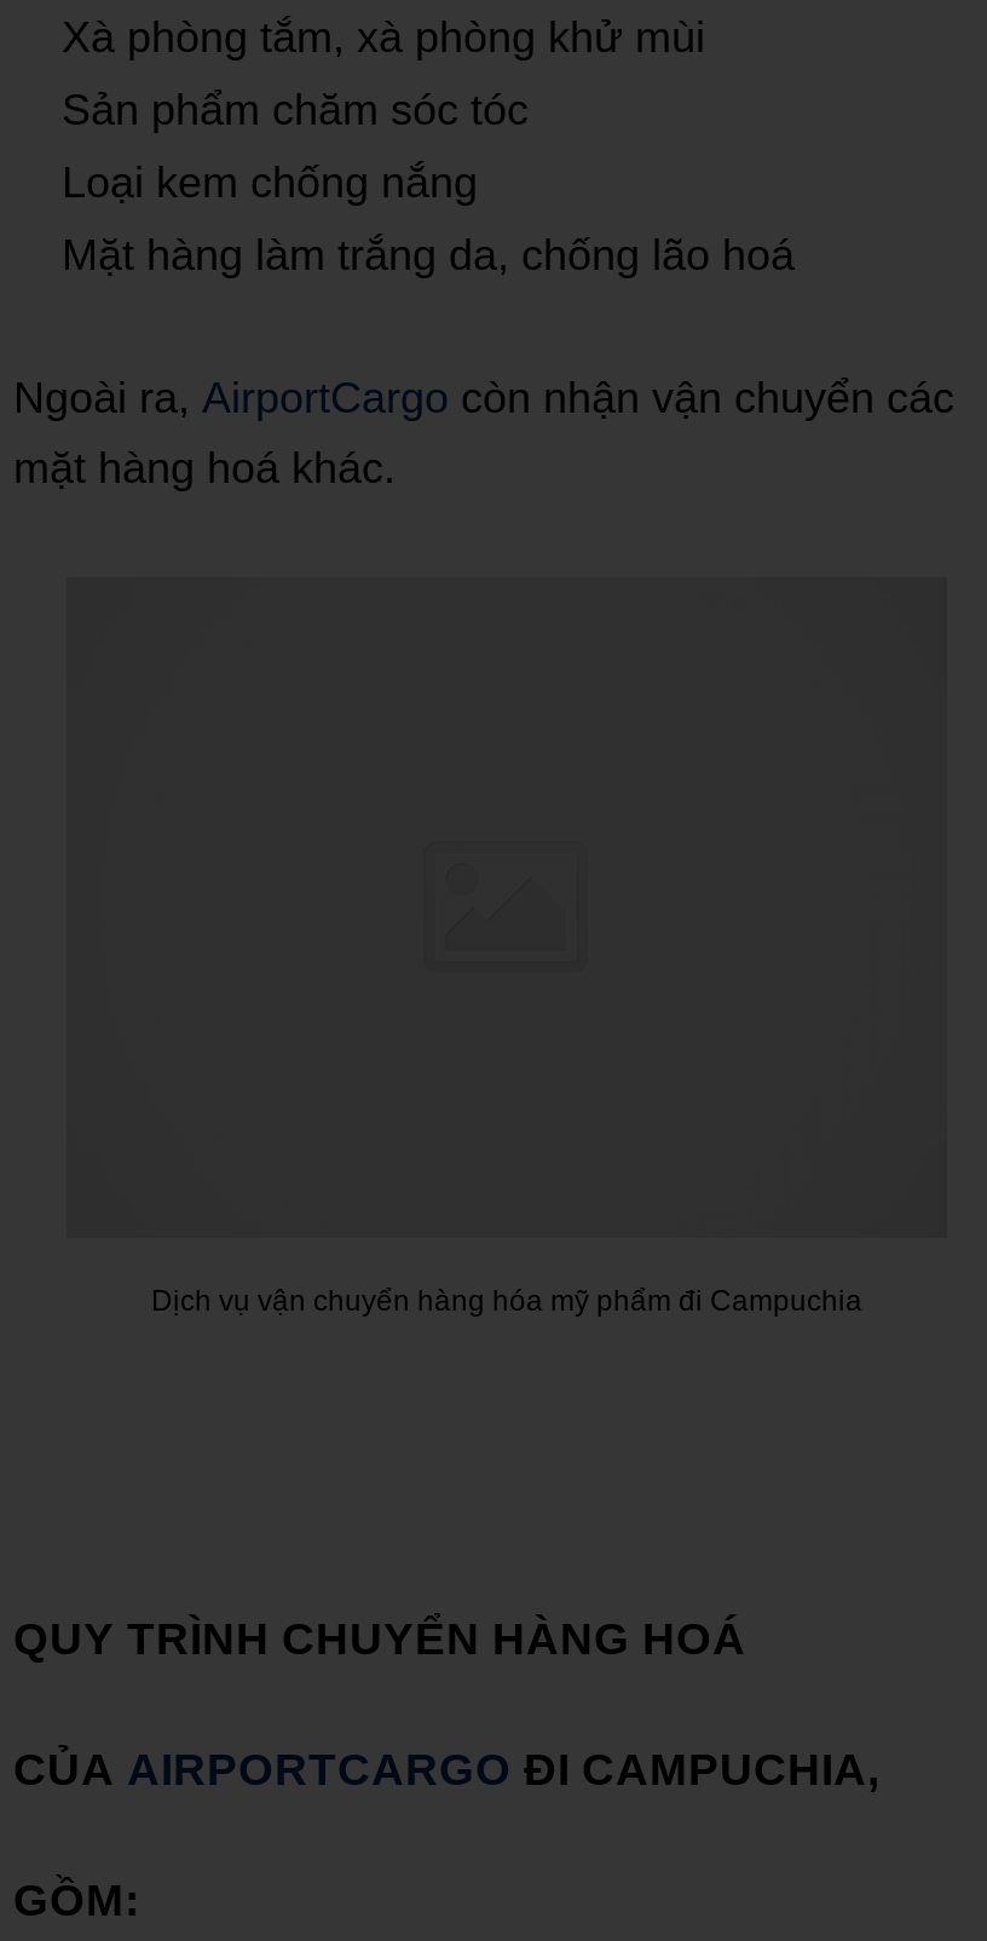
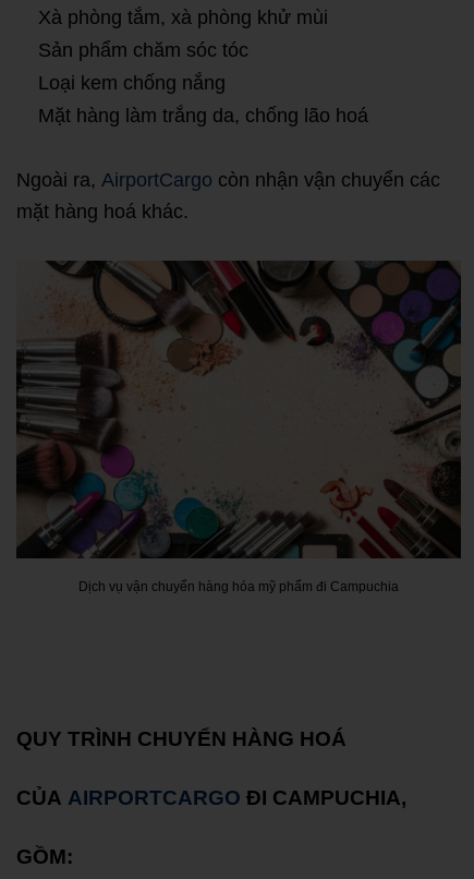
none -> [15,260,462,559] [image]

